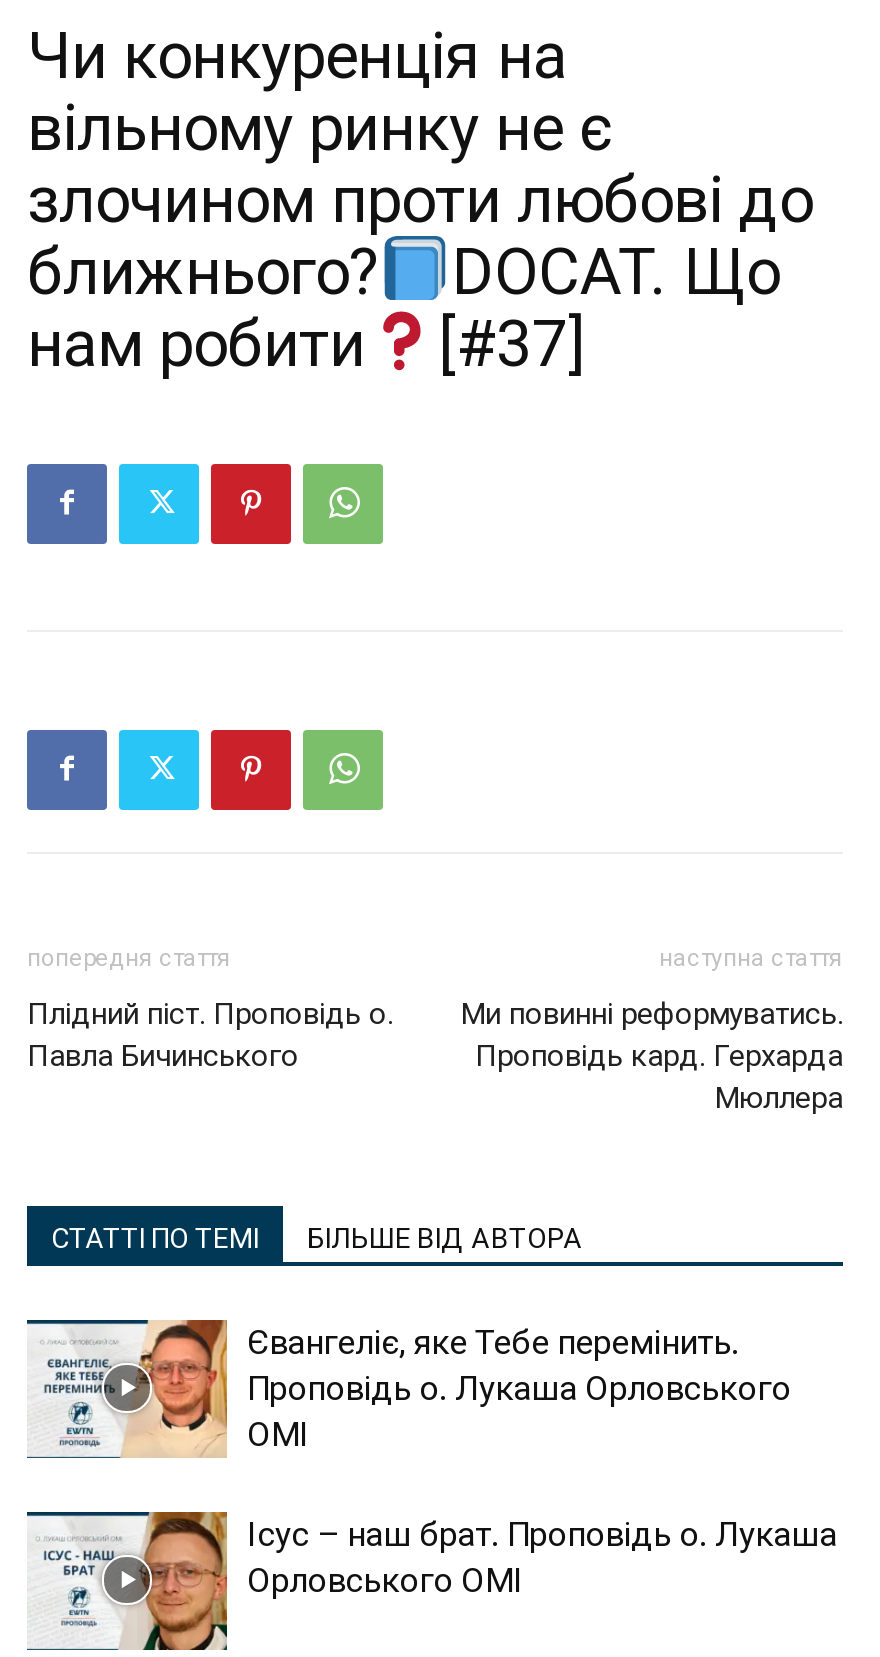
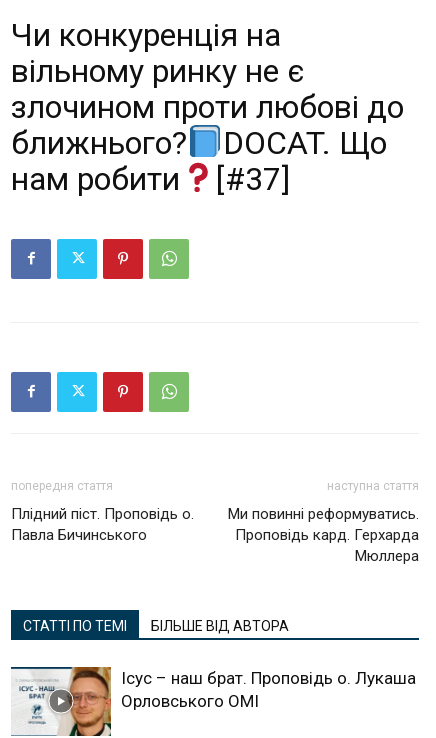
[43,1320,791,1458] [image] | Євангеліє, яке Тебе перемінить. | Проповідь о. Лукаша Орловського | ОМІ -> none

